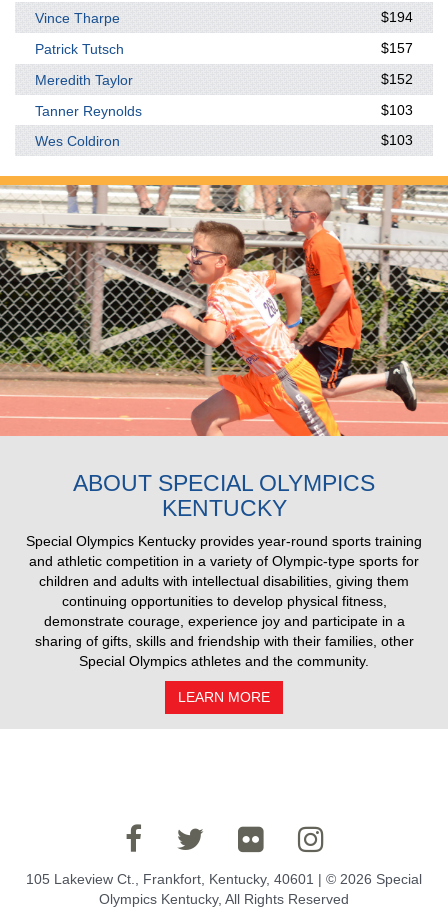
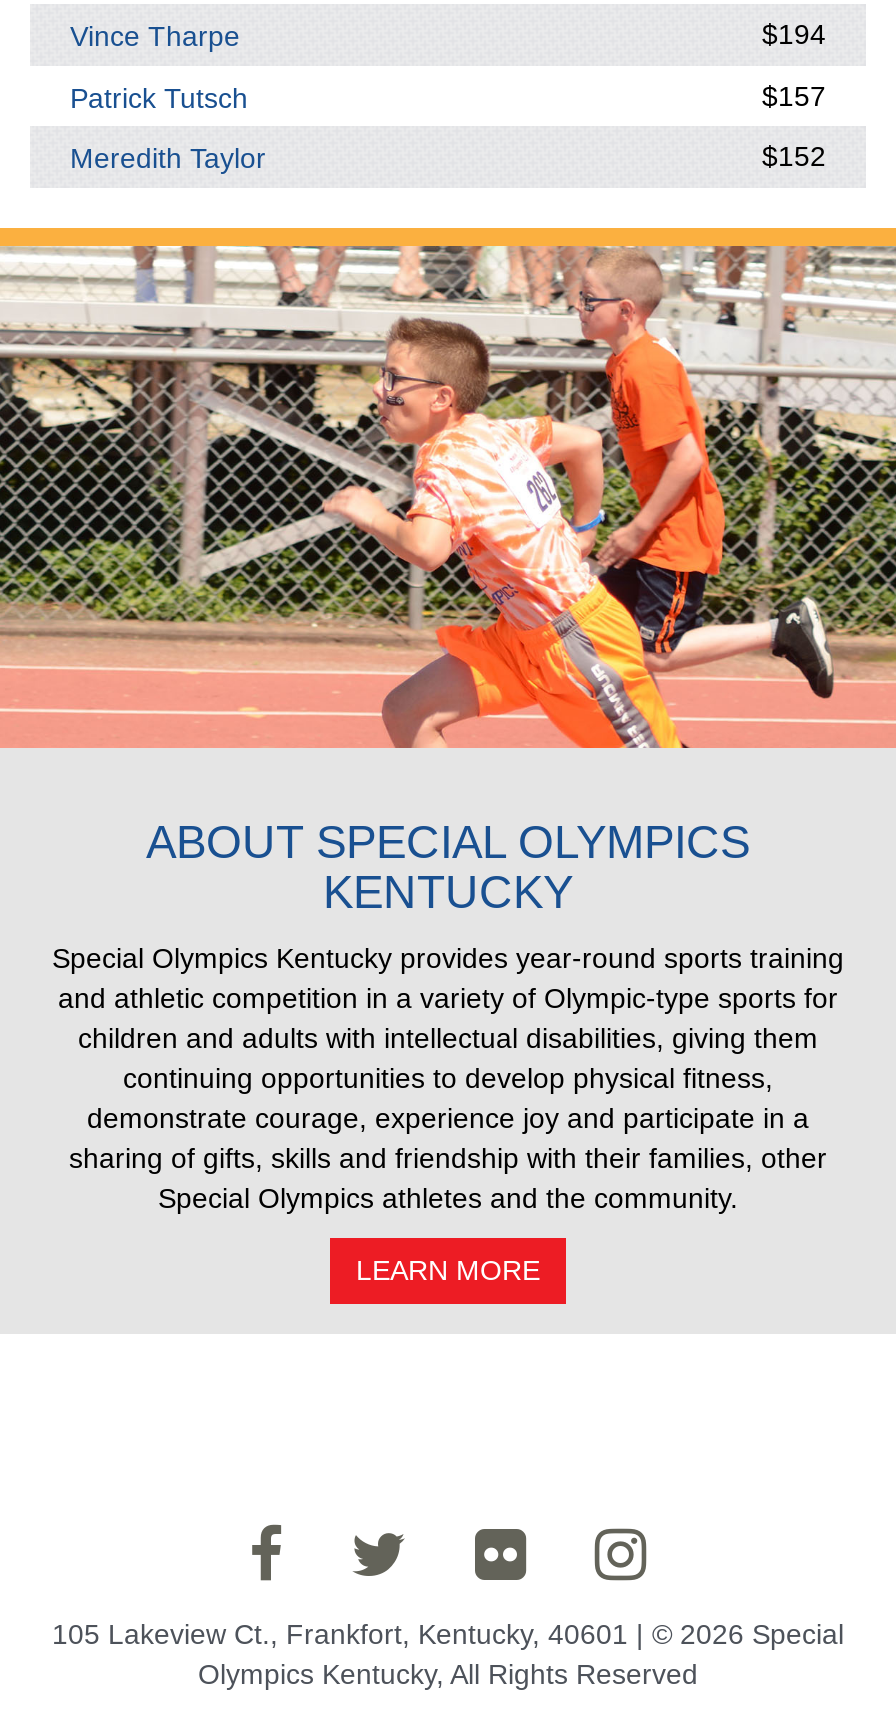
[35,101,413,149] Tanner Reynolds | $103 | Wes Coldiron | $103 -> none

